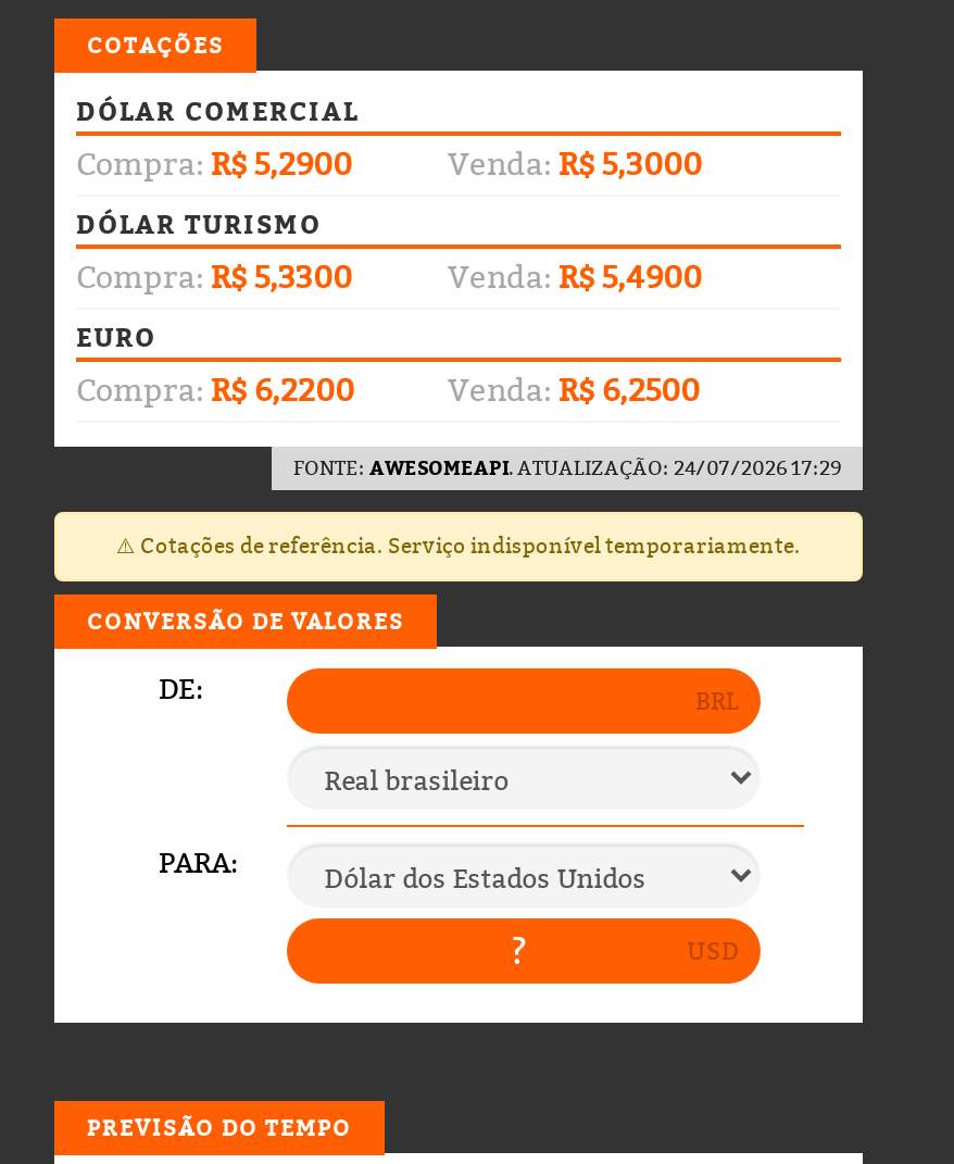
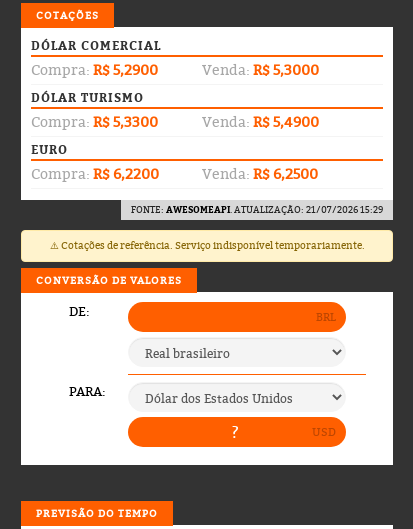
[293,454,841,482] FONTE: AWESOMEAPI. ATUALIZAÇÃO: 24/07/2026 17:29 -> [131,203,383,216] FONTE: AWESOMEAPI. ATUALIZAÇÃO: 21/07/2026 15:29

